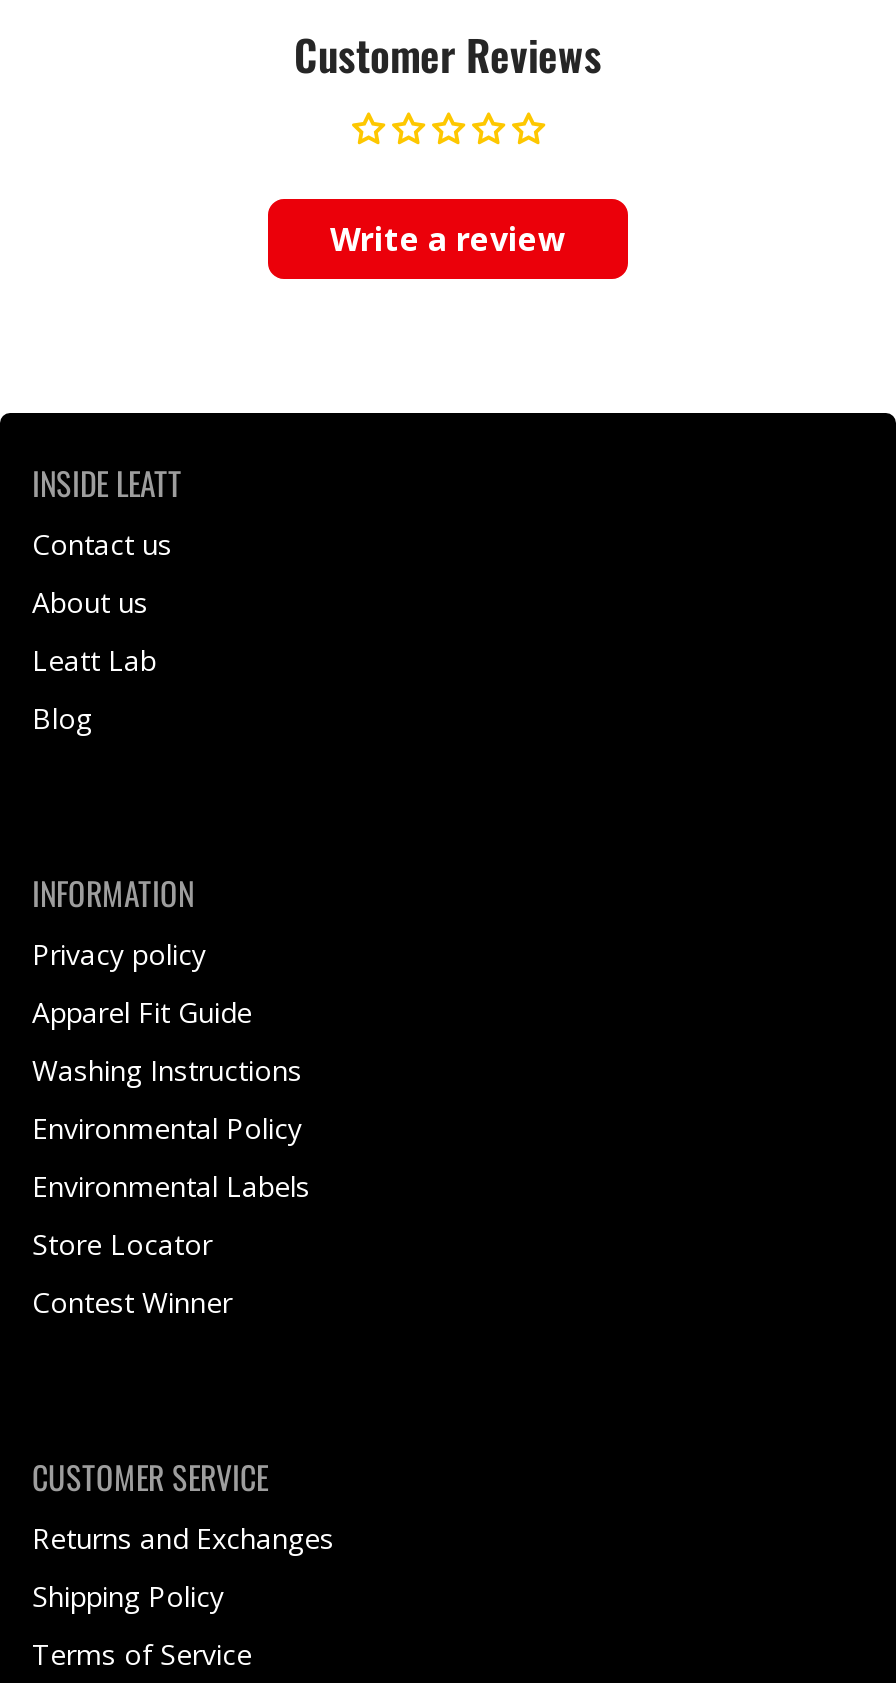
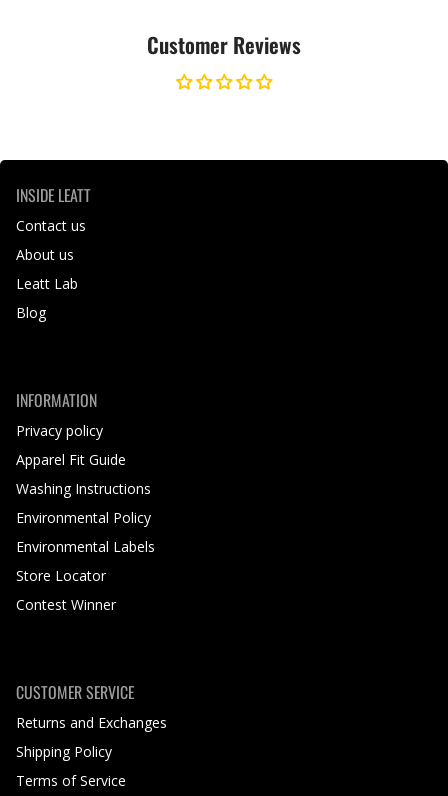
[330,218,566,262] Write a review -> none

